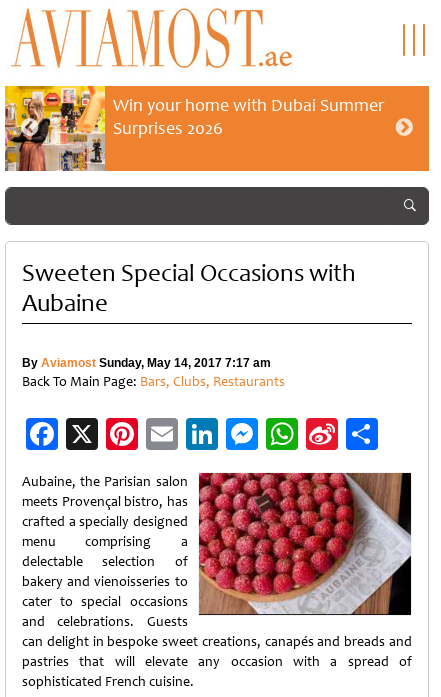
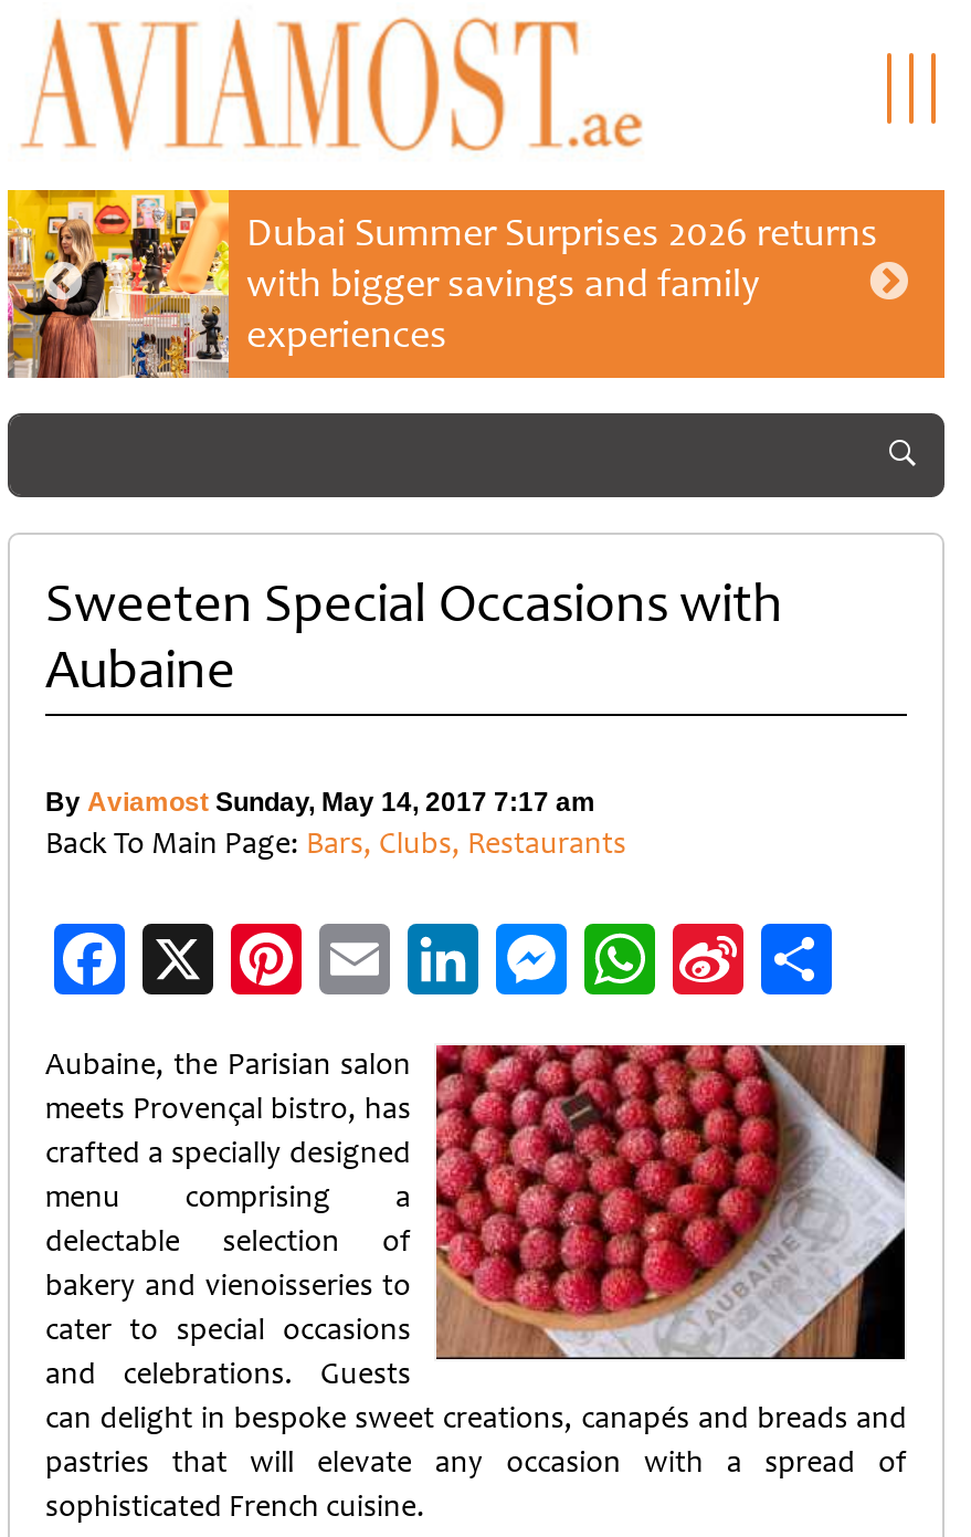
[113,94,384,139] Win your home with Dubai Summer | Surprises 2026 -> [246,208,878,358] Dubai Summer Surprises 2026 returns | with bigger savings and family | experiences

